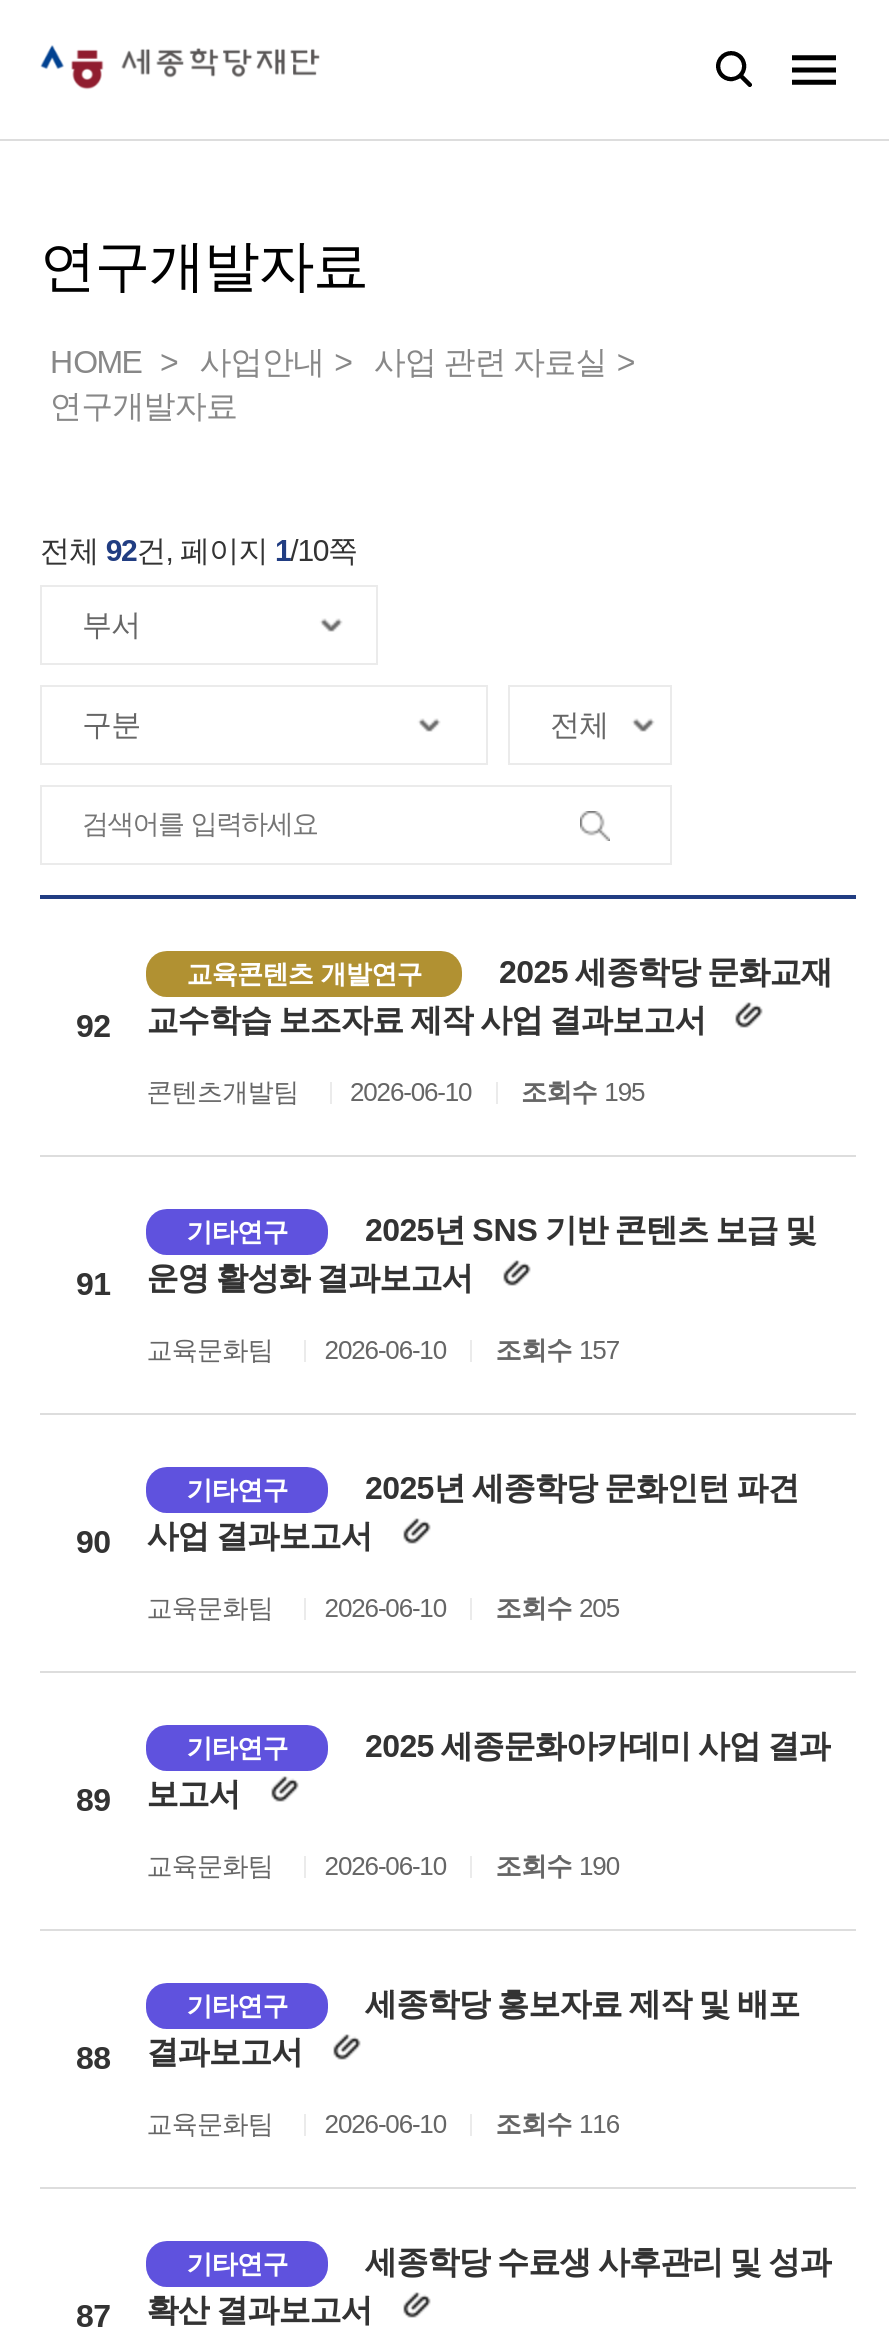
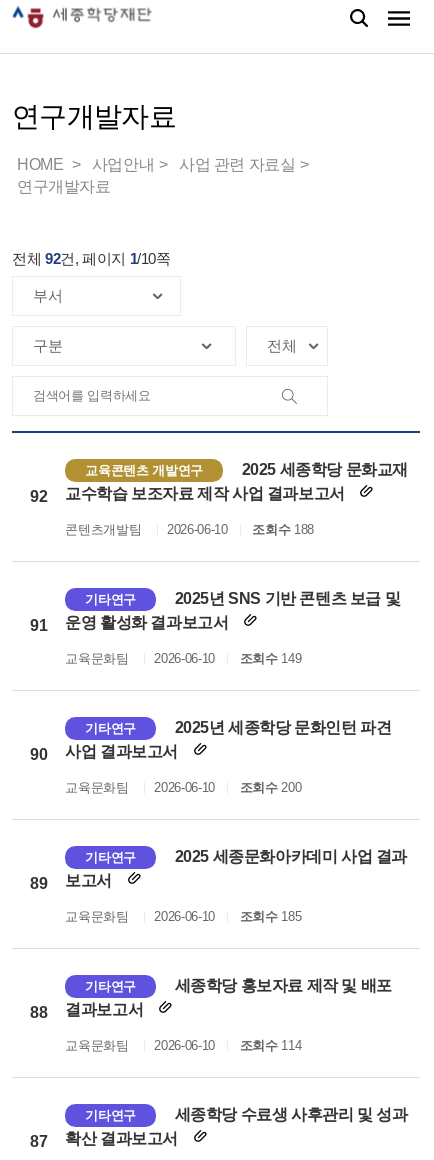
[146,1077,644,1107] 콘텐츠개발팀 2026-06-10 조회수 195 -> [65,522,314,537] 콘텐츠개발팀 2026-06-10 조회수 188
[146,1335,619,1365] 교육문화팀 2026-06-10 조회수 157 -> [65,651,301,666] 교육문화팀 2026-06-10 조회수 149
[146,1593,619,1623] 교육문화팀 2026-06-10 조회수 205 -> [65,780,301,795] 교육문화팀 2026-06-10 조회수 200
[146,1851,619,1881] 교육문화팀 2026-06-10 조회수 190 -> [65,909,301,924] 교육문화팀 2026-06-10 조회수 185
[146,2109,619,2139] 교육문화팀 2026-06-10 조회수 116 -> [65,1038,301,1053] 교육문화팀 2026-06-10 조회수 114

